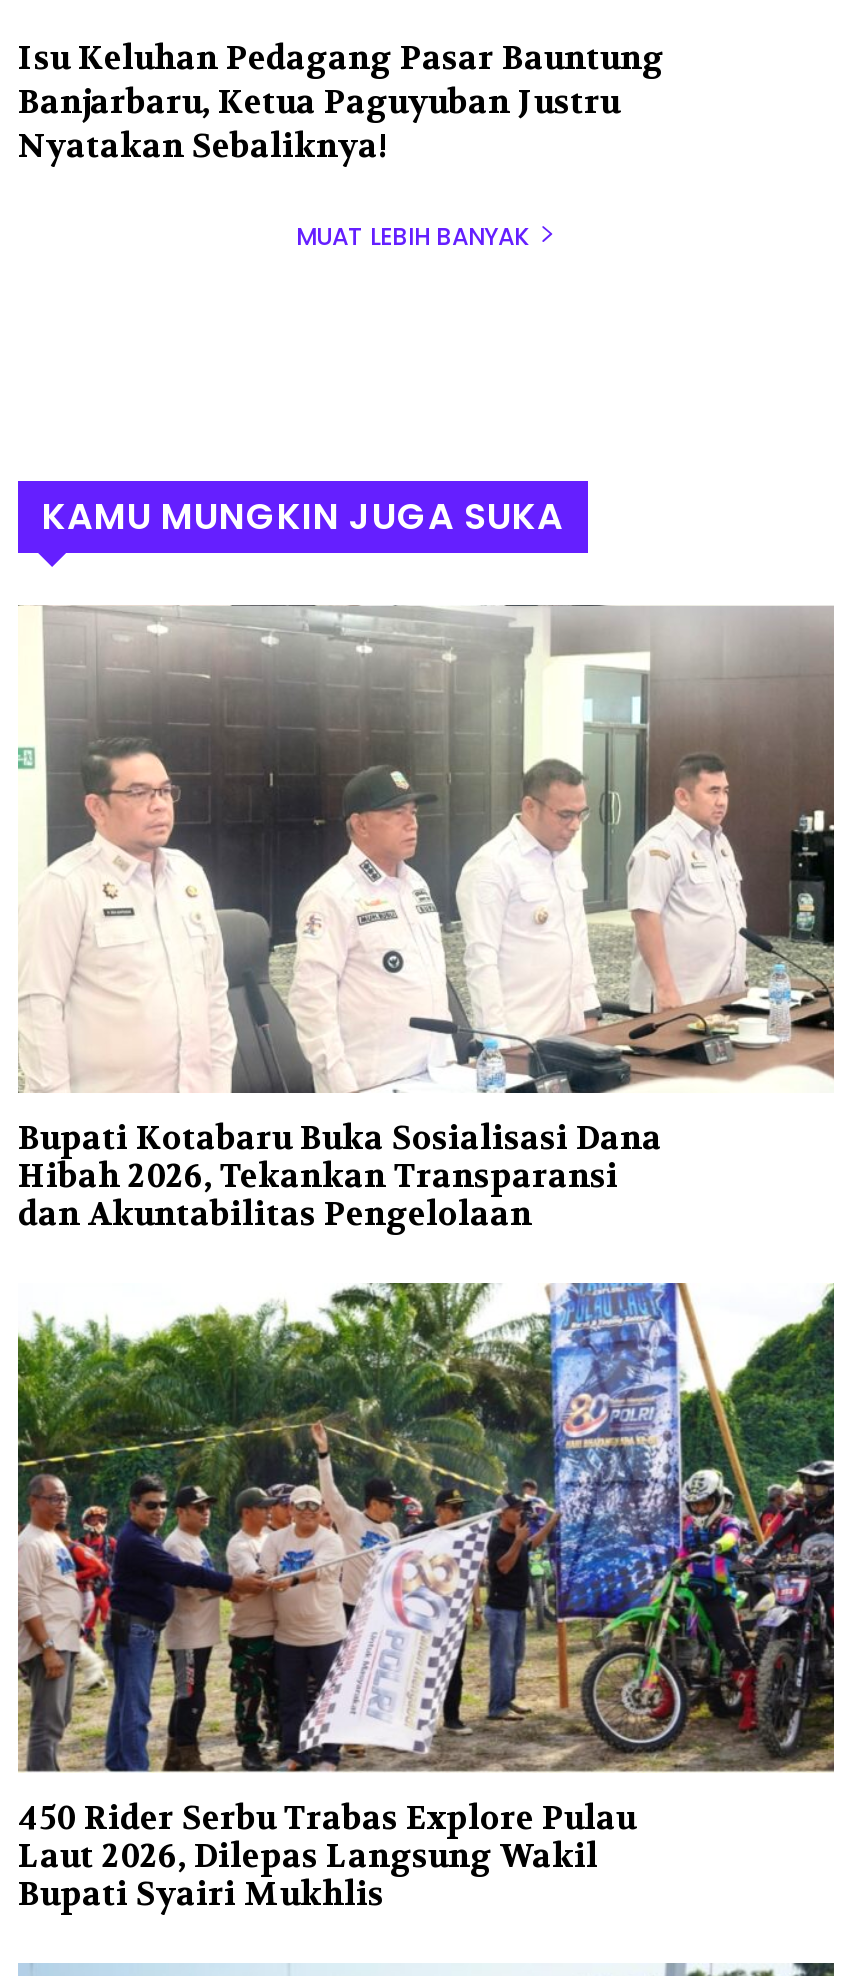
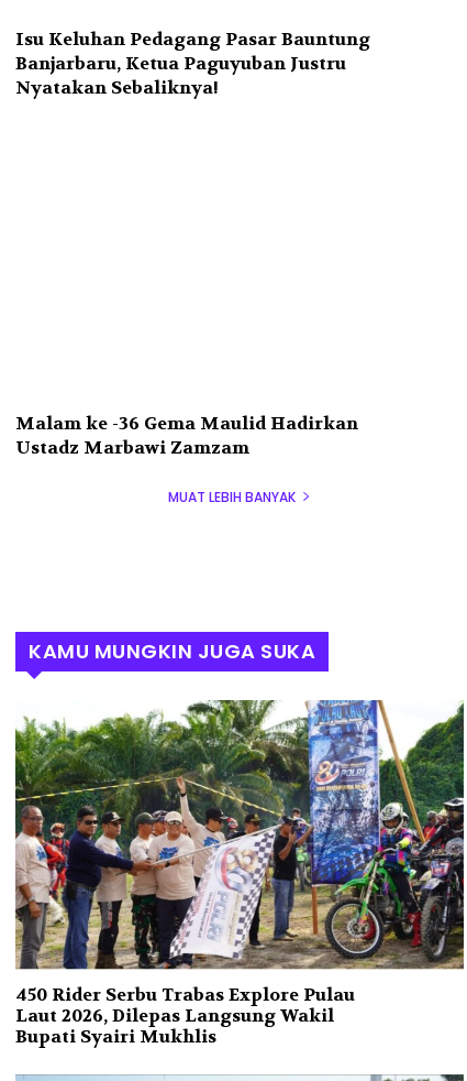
none -> [15,411,358,459] Malam ke -36 Gema Maulid Hadirkan | Ustadz Marbawi Zamzam
moved [42,218,564,540] -> [29,487,315,665]: MUAT LEBIH BANYAK | KAMU MUNGKIN JUGA SUKA
[18,604,836,1236] [image] | Bupati Kotabaru Buka Sosialisasi Dana | Hibah 2026, Tekankan Transparansi | dan Akuntabilitas Pengelolaan -> none

